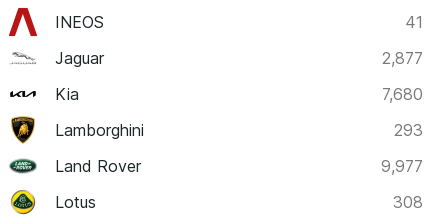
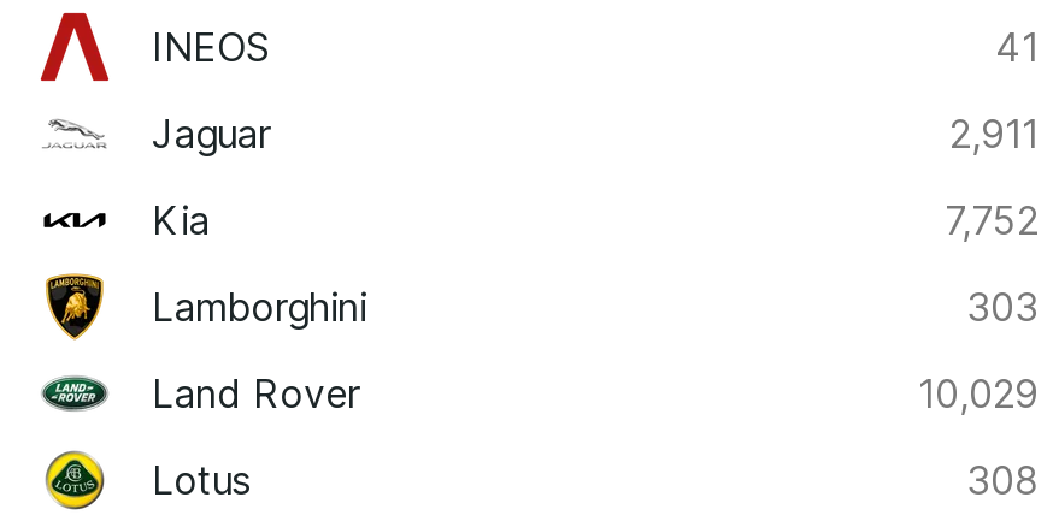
[382,47,423,67] 2,877 -> [949,108,1039,156] 2,911
[382,83,423,103] 7,680 -> [945,195,1039,243] 7,752
[394,119,423,139] 293 -> [966,282,1039,330] 303
[381,155,423,175] 9,977 -> [918,368,1039,416] 10,029

